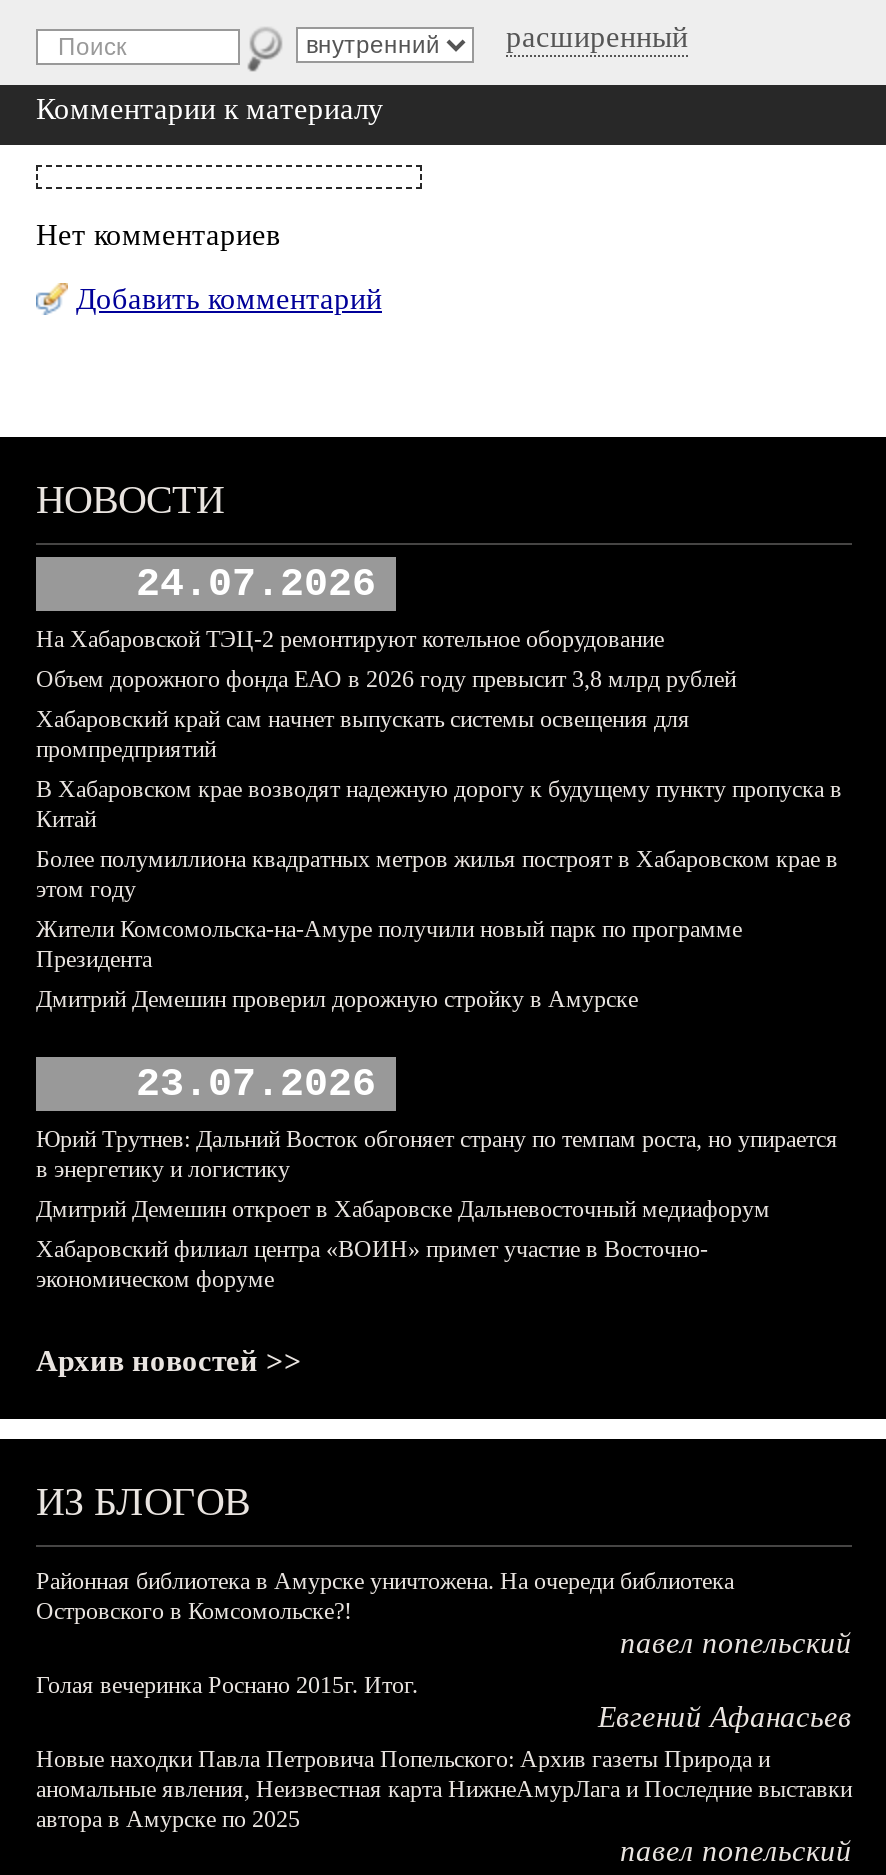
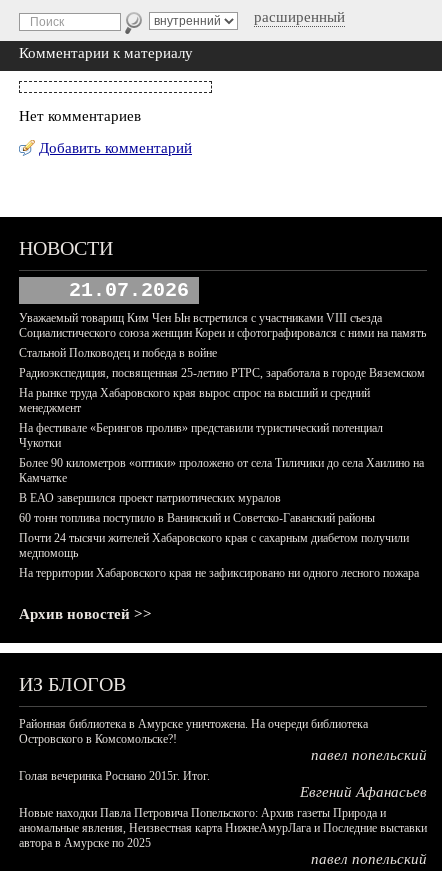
[36,561,842,1293] 24.07.2026 | На Хабаровской ТЭЦ-2 ремонтируют котельное оборудование | Объем дорожного фонда ЕАО в 2026 году превысит 3,8 млрд рублей | Хабаровский край сам начнет выпускать системы освещения для | промпредприятий | В Хабаровском крае возводят надежную дорогу к будущему пункту пропуска в | Китай | Более полумиллиона квадратных метров жилья построят в Хабаровском крае в | этом году | Жители Комсомольска-на-Амуре получили новый парк по программе | Президента | Дмитрий Демешин проверил дорожную стройку в Амурске | 23.07.2026 | Юрий Трутнев: Дальний Восток обгоняет страну по темпам роста, но упирается | в энергетику и логистику | Дмитрий Демешин откроет в Хабаровске Дальневосточный медиафорум | Хабаровский филиал центра «ВОИН» примет участие в Восточно- | экономическом форуме -> [19,279,426,580] 21.07.2026 | Уважаемый товарищ Ким Чен Ын встретился с участниками VIII съезда | Социалистического союза женщин Кореи и сфотографировался с ними на память | Стальной Полководец и победа в войне | Радиоэкспедиция, посвященная 25-летию РТРС, заработала в городе Вяземском | На рынке труда Хабаровского края вырос спрос на высший и средний | менеджмент | На фестивале «Берингов пролив» представили туристический потенциал | Чукотки | Более 90 километров «оптики» проложено от села Тиличики до села Хаилино на | Камчатке | В ЕАО завершился проект патриотических муралов | 60 тонн топлива поступило в Ванинский и Советско-Гаванский районы | Почти 24 тысячи жителей Хабаровского края с сахарным диабетом получили | медпомощь | На территории Хабаровского края не зафиксировано ни одного лесного пожара

